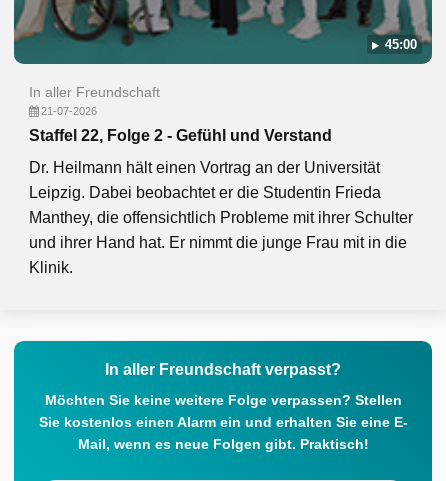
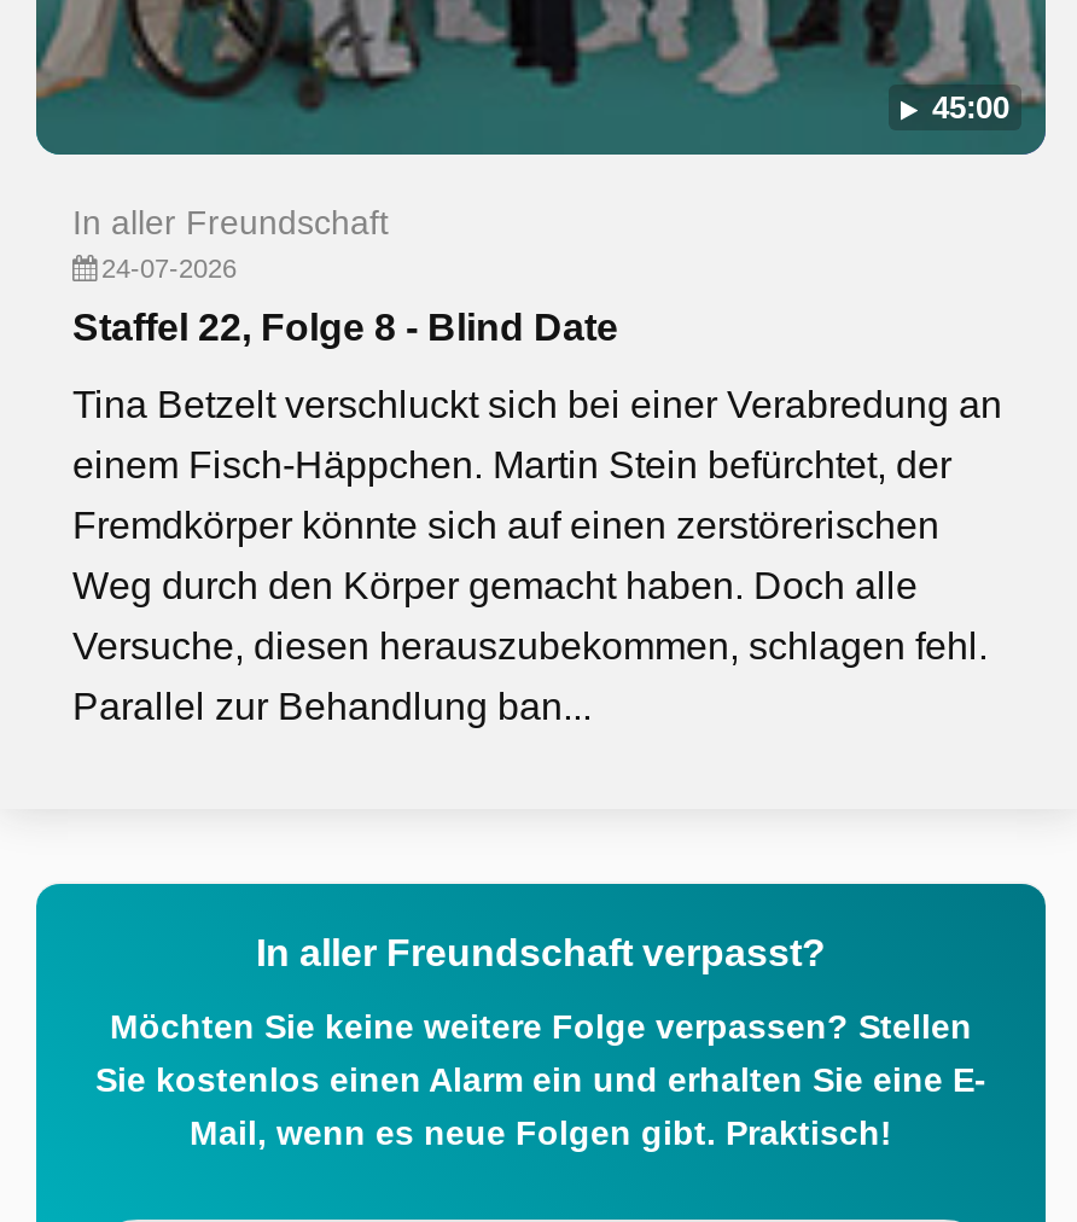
[29,105,413,276] 21-07-2026 | Staffel 22, Folge 2 - Gefühl und Verstand | Dr. Heilmann hält einen Vortrag an der Universität | Leipzig. Dabei beobachtet er die Studentin Frieda | Manthey, die offensichtlich Probleme mit ihrer Schulter | und ihrer Hand hat. Er nimmt die junge Frau mit in die | Klinik. -> [72,254,1002,727] 24-07-2026 | Staffel 22, Folge 8 - Blind Date | Tina Betzelt verschluckt sich bei einer Verabredung an | einem Fisch-Häppchen. Martin Stein befürchtet, der | Fremdkörper könnte sich auf einen zerstörerischen | Weg durch den Körper gemacht haben. Doch alle | Versuche, diesen herauszubekommen, schlagen fehl. | Parallel zur Behandlung ban...

